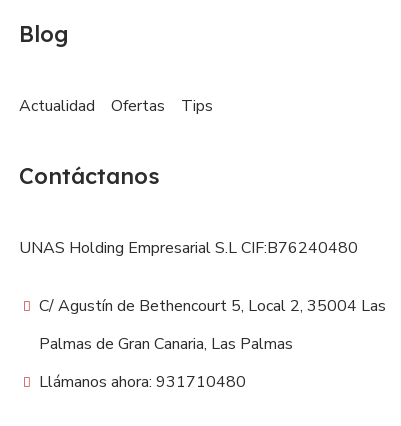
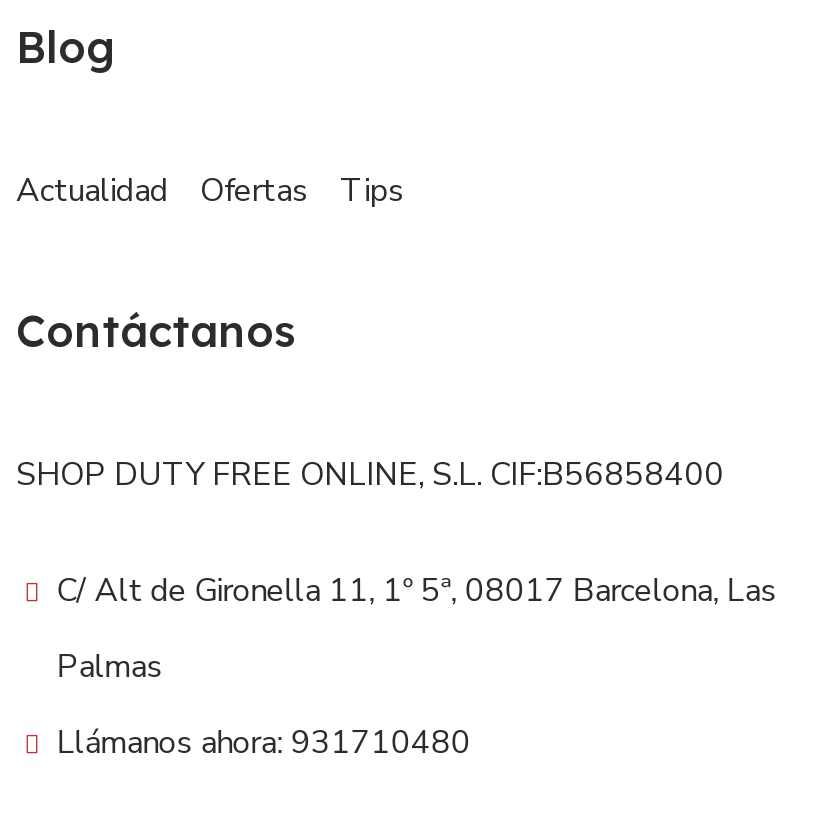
[19,237,358,259] UNAS Holding Empresarial S.L CIF:B76240480 -> [16,453,724,497] SHOP DUTY FREE ONLINE, S.L. CIF:B56858400
[39,295,386,317] C/ Agustín de Bethencourt 5, Local 2, 35004 Las -> [56,569,776,613] C/ Alt de Gironella 11, 1º 5ª, 08017 Barcelona, Las
[39,333,293,355] Palmas de Gran Canaria, Las Palmas -> [56,645,162,689] Palmas

